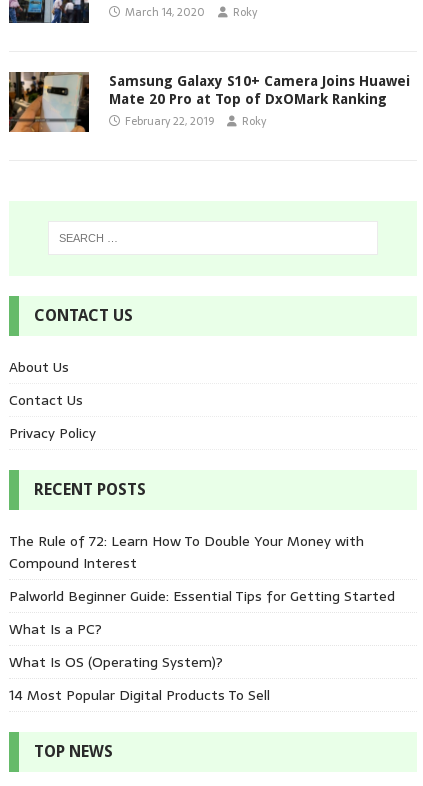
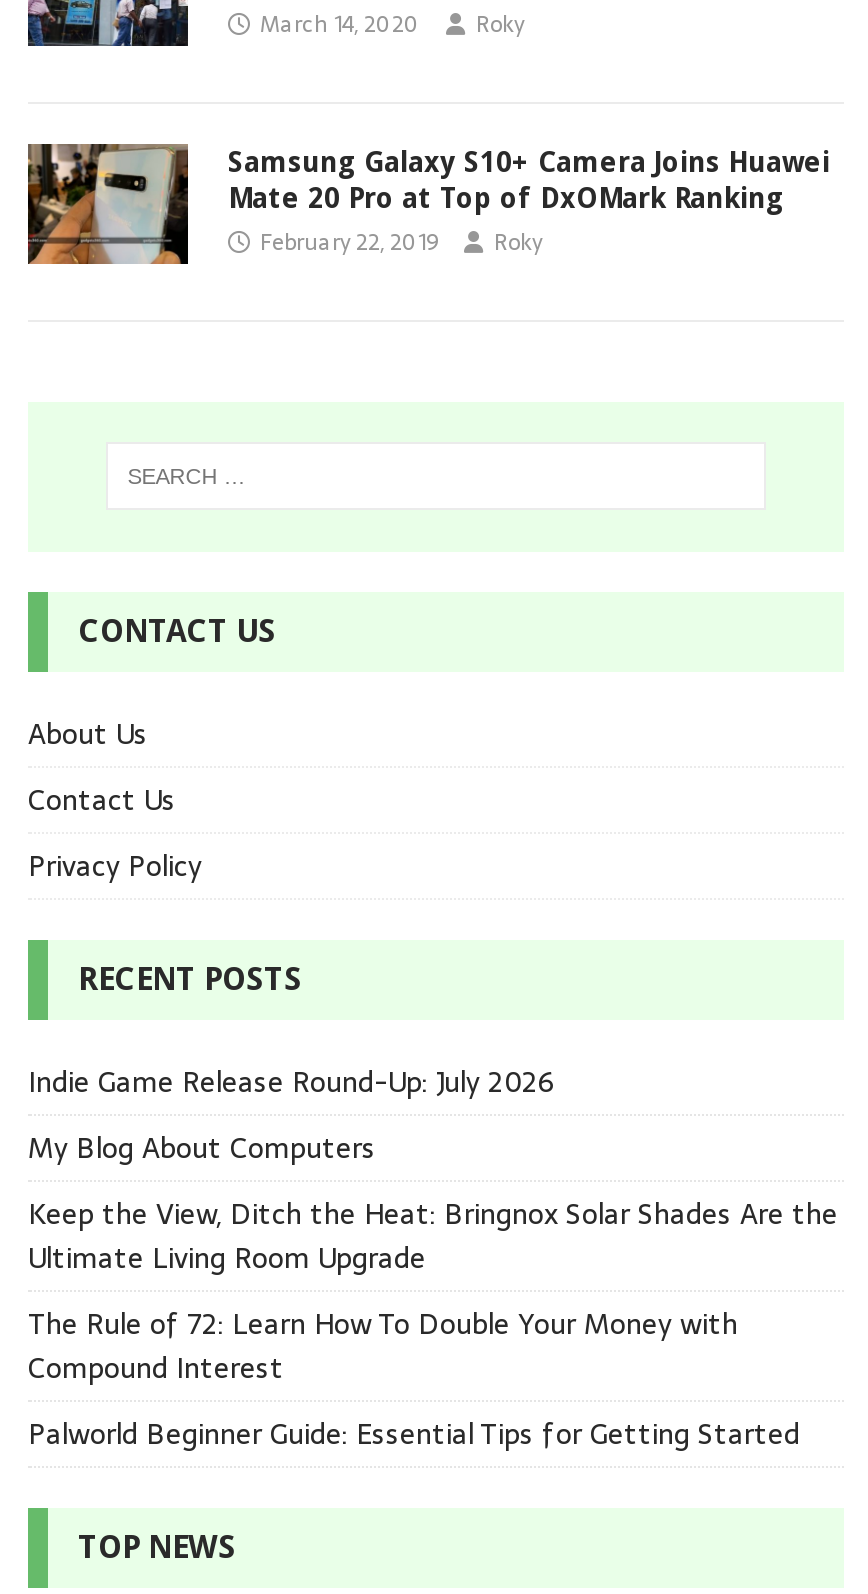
none -> [28,1060,838,1280] Indie Game Release Round-Up: July 2026 | My Blog About Computers | Keep the View, Ditch the Heat: Bringnox Solar Shades Are the | Ultimate Living Room Upgrade
moved [9,530,395,607] -> [28,1302,800,1456]: The Rule of 72: Learn How To Double Your Money with | Compound Interest | Palworld Beginner Guide: Essential Tips for Getting Started
[9,618,270,706] What Is a PC? | What Is OS (Operating System)? | 14 Most Popular Digital Products To Sell -> none

